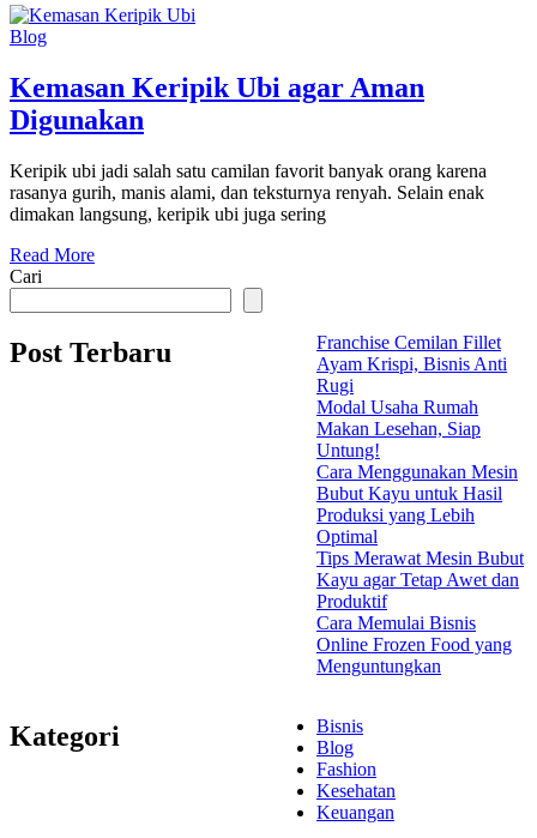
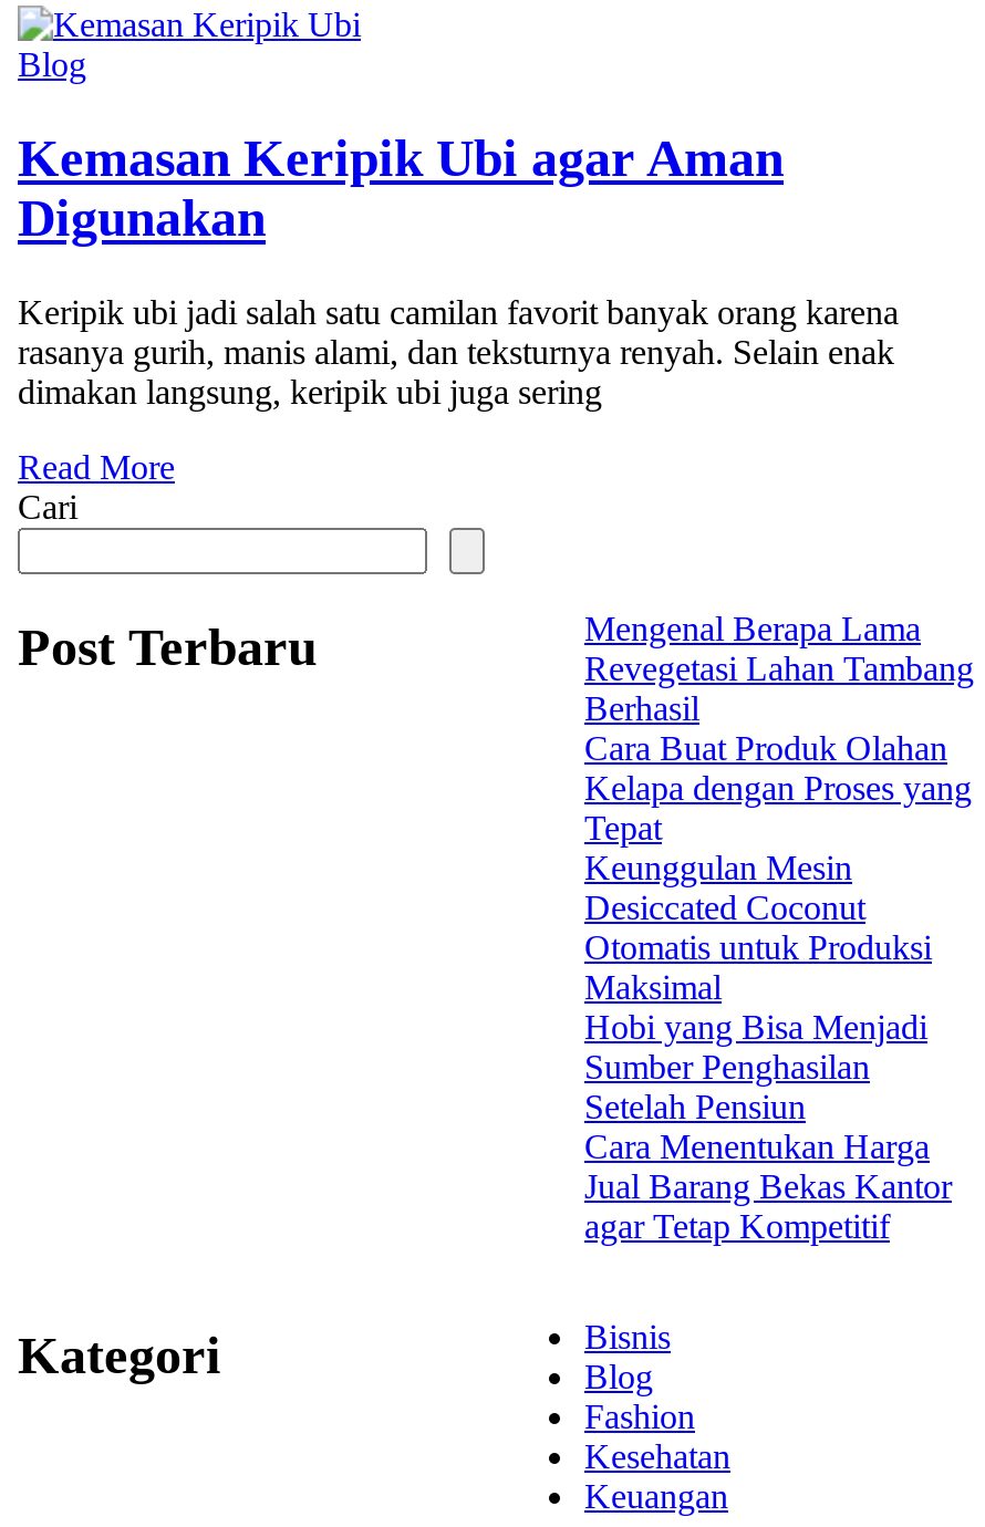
[316,332,524,676] Franchise Cemilan Fillet | Ayam Krispi, Bisnis Anti | Rugi | Modal Usaha Rumah | Makan Lesehan, Siap | Untung! | Cara Menggunakan Mesin | Bubut Kayu untuk Hasil | Produksi yang Lebih | Optimal | Tips Merawat Mesin Bubut | Kayu agar Tetap Awet dan | Produktif | Cara Memulai Bisnis | Online Frozen Food yang | Menguntungkan -> [584,610,974,1245] Mengenal Berapa Lama | Revegetasi Lahan Tambang | Berhasil | Cara Buat Produk Olahan | Kelapa dengan Proses yang | Tepat | Keunggulan Mesin | Desiccated Coconut | Otomatis untuk Produksi | Maksimal | Hobi yang Bisa Menjadi | Sumber Penghasilan | Setelah Pensiun | Cara Menentukan Harga | Jual Barang Bekas Kantor | agar Tetap Kompetitif

